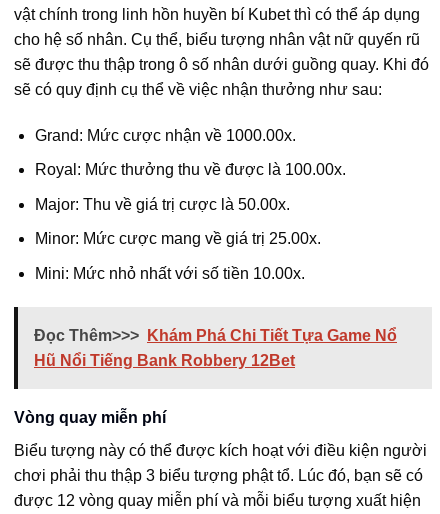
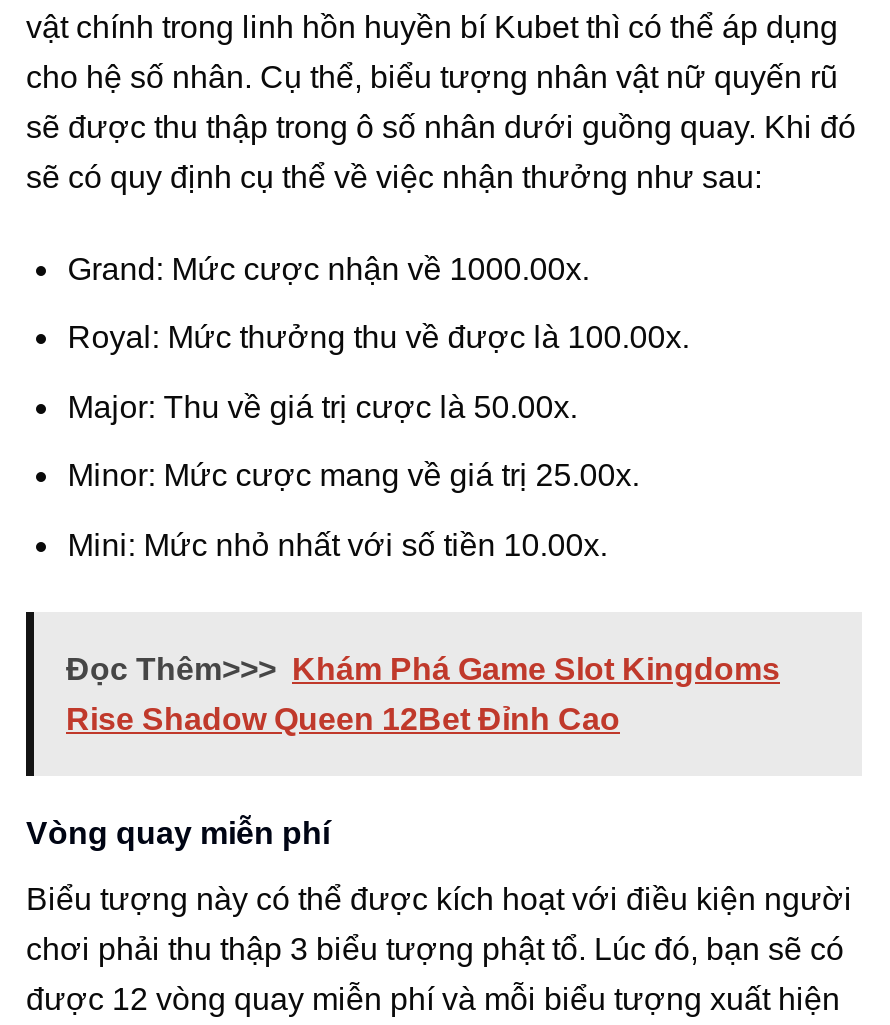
[34,327,397,344] Đọc Thêm>>> Khám Phá Chi Tiết Tựa Game Nổ -> [66,651,780,685] Đọc Thêm>>> Khám Phá Game Slot Kingdoms
[34,352,295,369] Hũ Nổi Tiếng Bank Robbery 12Bet -> [66,701,620,735] Rise Shadow Queen 12Bet Đỉnh Cao

